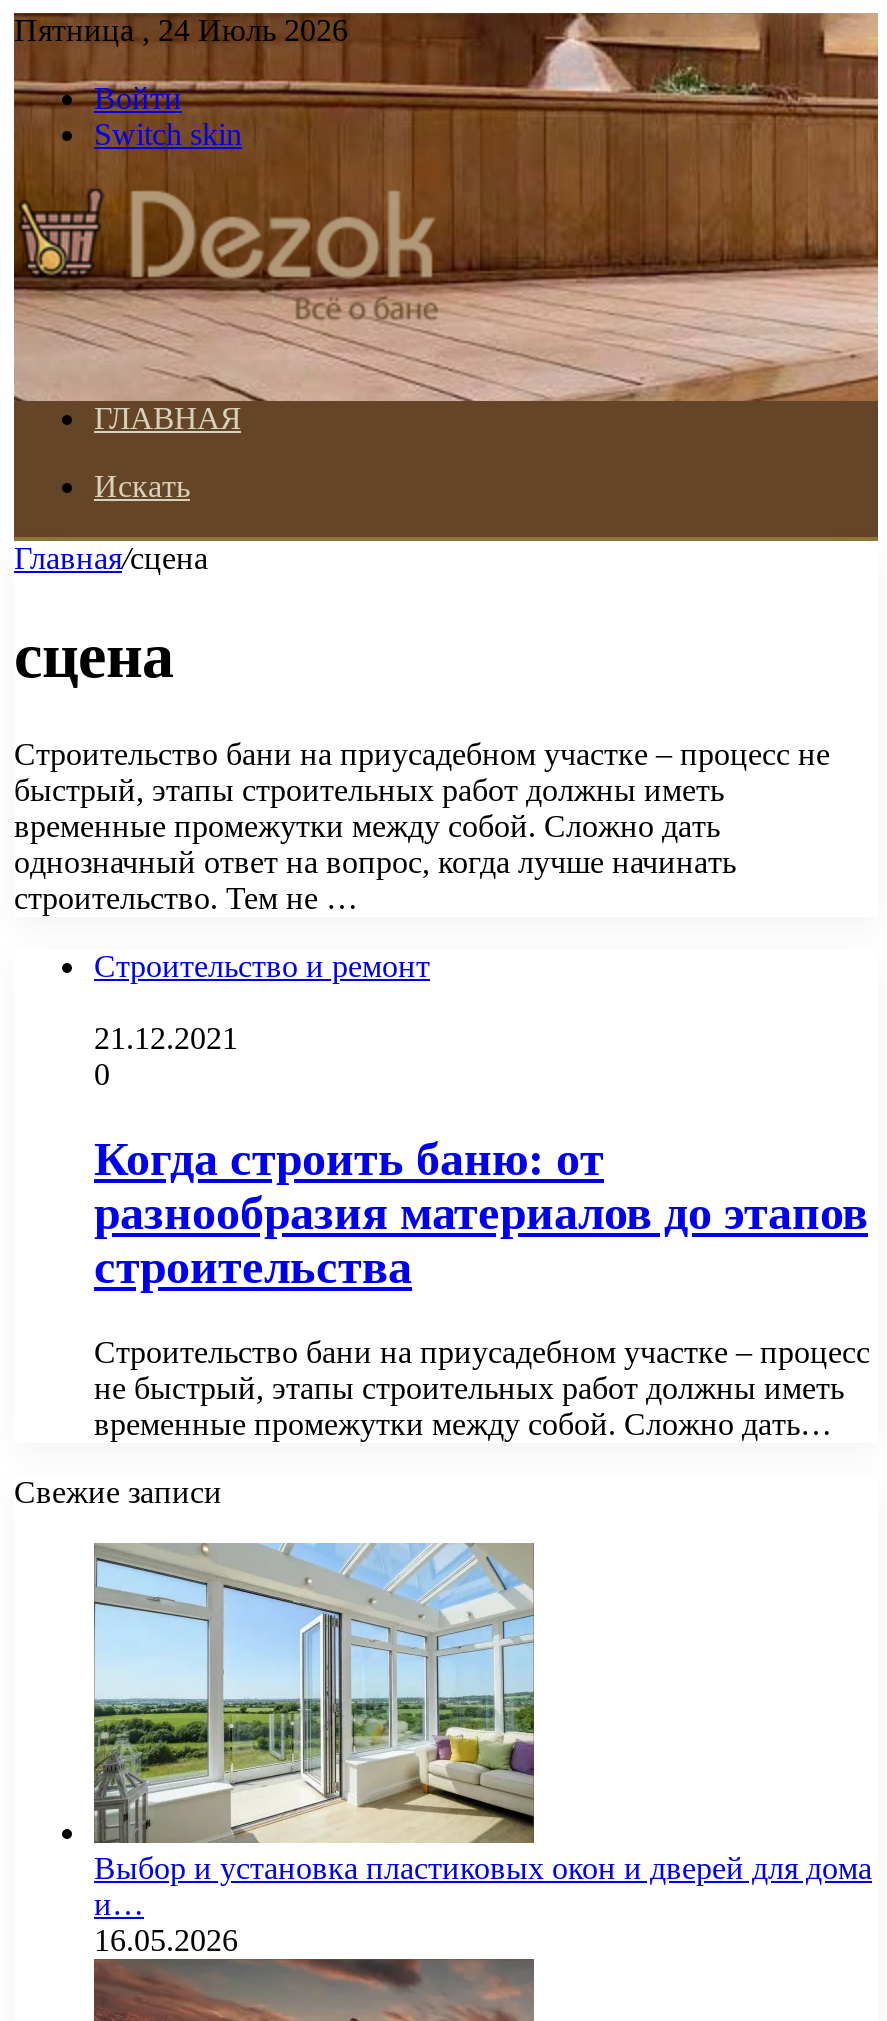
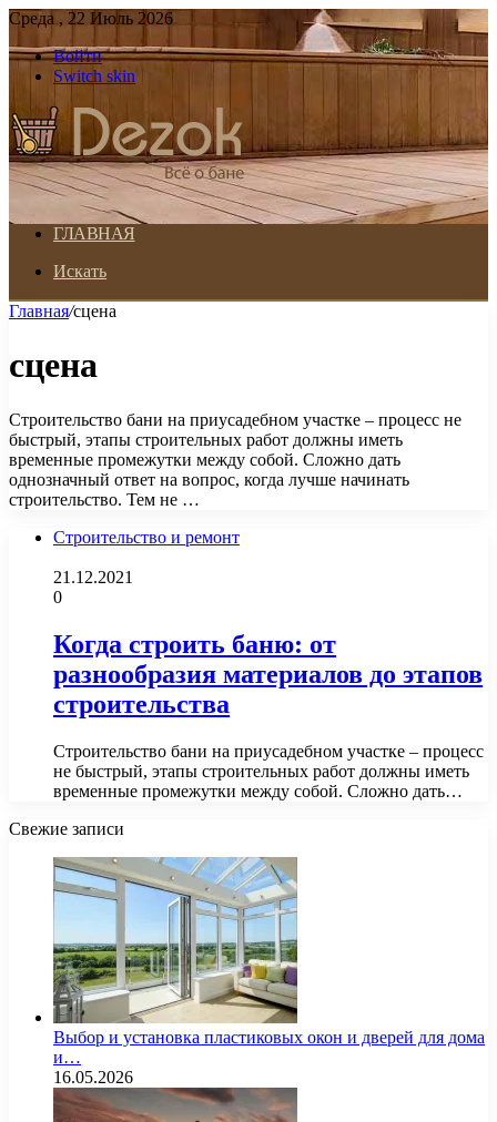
[14,13,348,47] Пятница , 24 Июль 2026 -> [9,9,173,28] Среда , 22 Июль 2026

